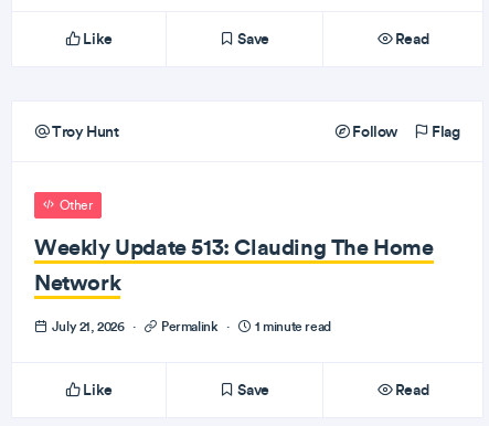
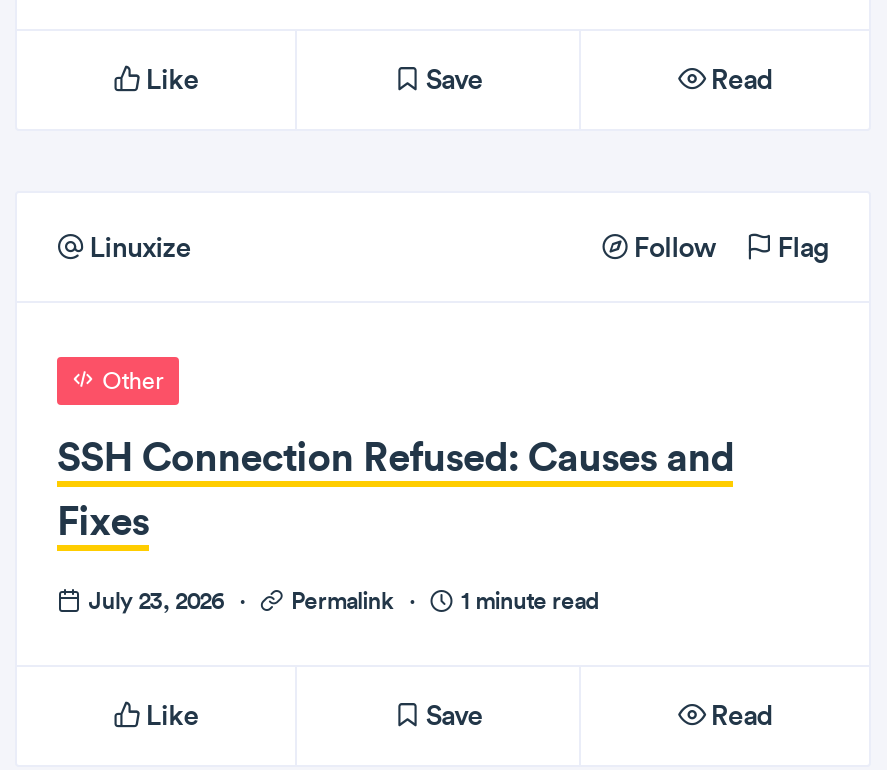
[49,121,119,141] Troy Hunt -> [84,229,191,265] Linuxize
[34,233,433,296] Weekly Update 513: Clauding The Home | Network -> [57,431,734,545] SSH Connection Refused: Causes and | Fixes
[49,318,331,334] July 21, 2026 · Permalink · 1 minute read -> [83,585,599,615] July 23, 2026 · Permalink · 1 minute read

